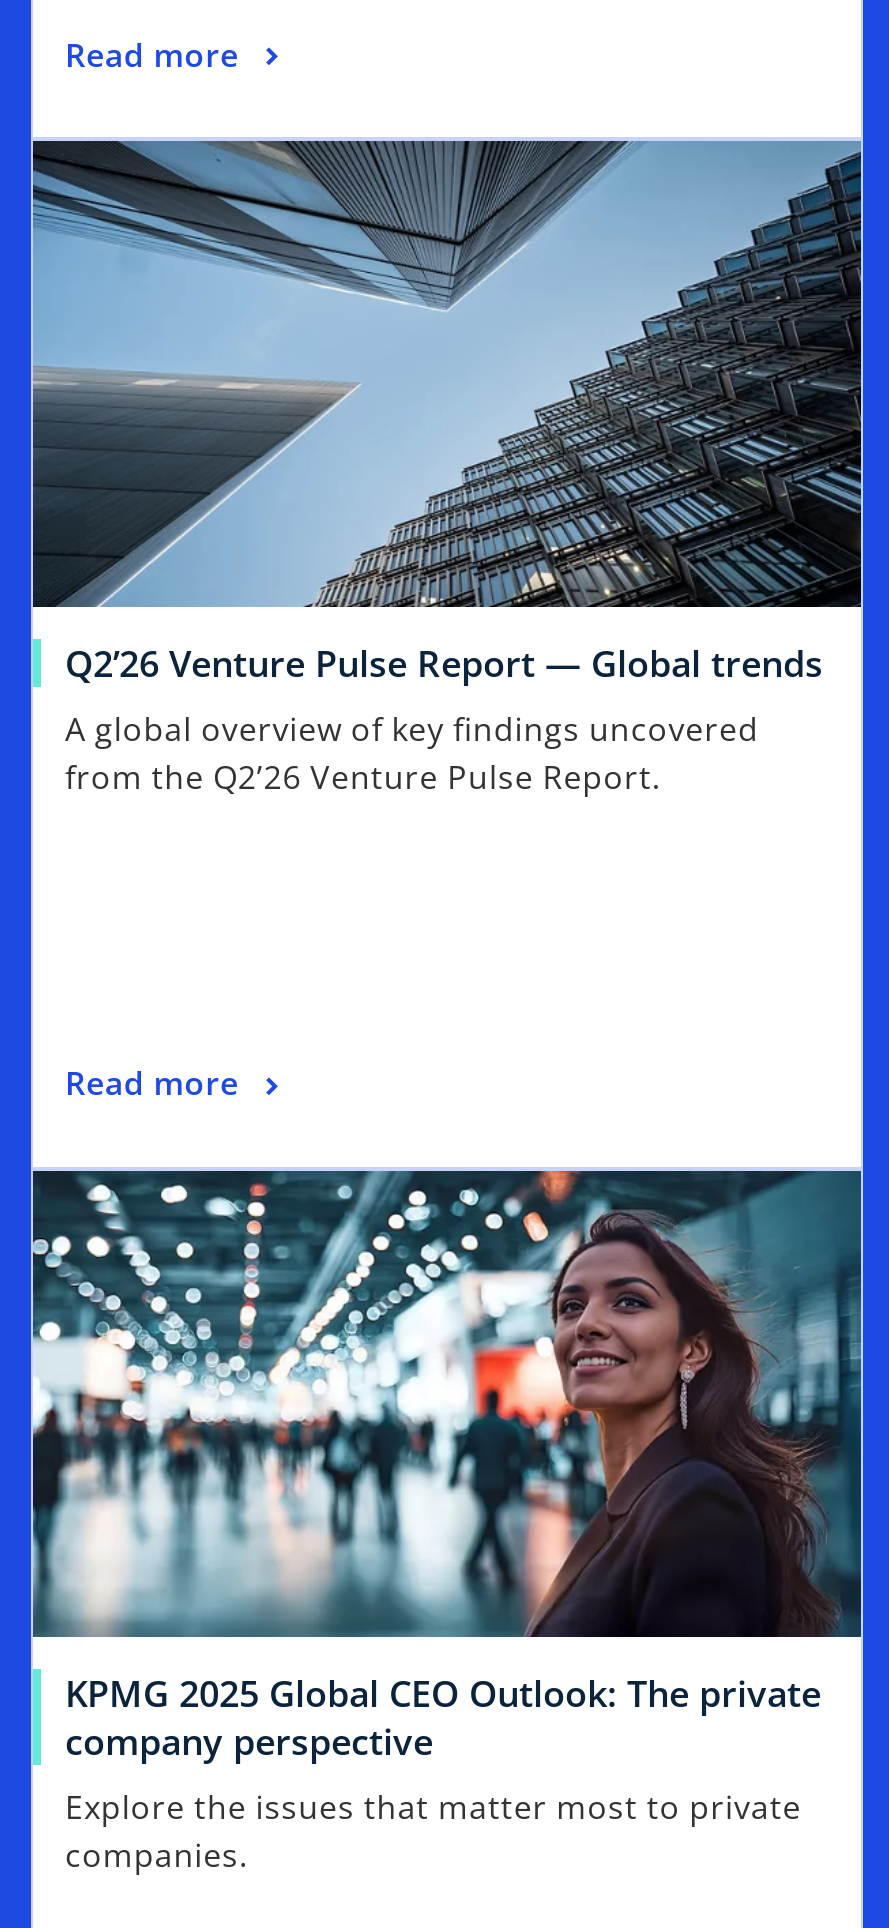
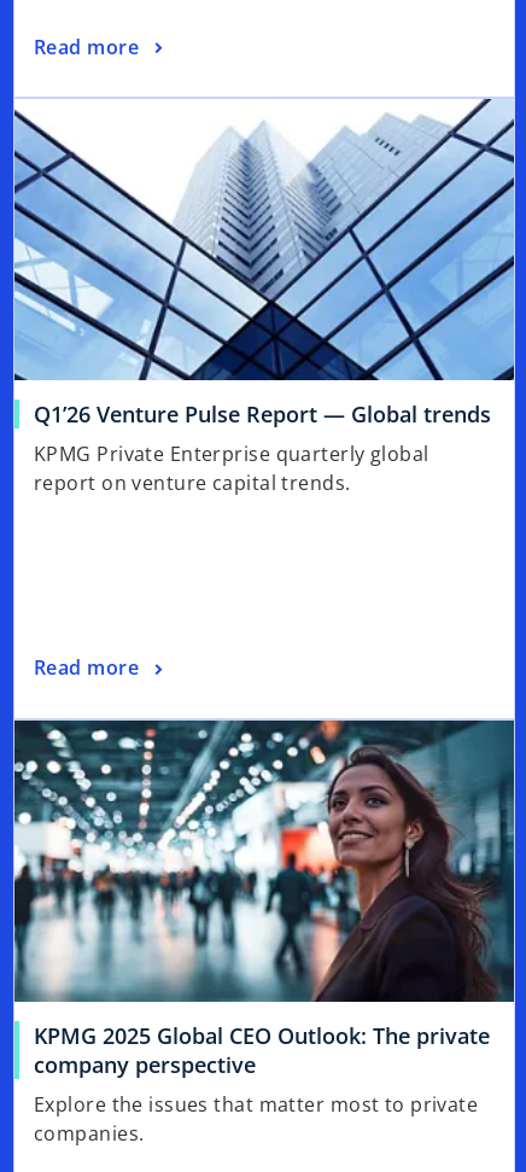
[31,139,863,799] [image] | Q2’26 Venture Pulse Report — Global trends | A global overview of key findings uncovered | from the Q2’26 Venture Pulse Report. -> [13,99,515,496] [image] | Q1’26 Venture Pulse Report — Global trends | KPMG Private Enterprise quarterly global | report on venture capital trends.

